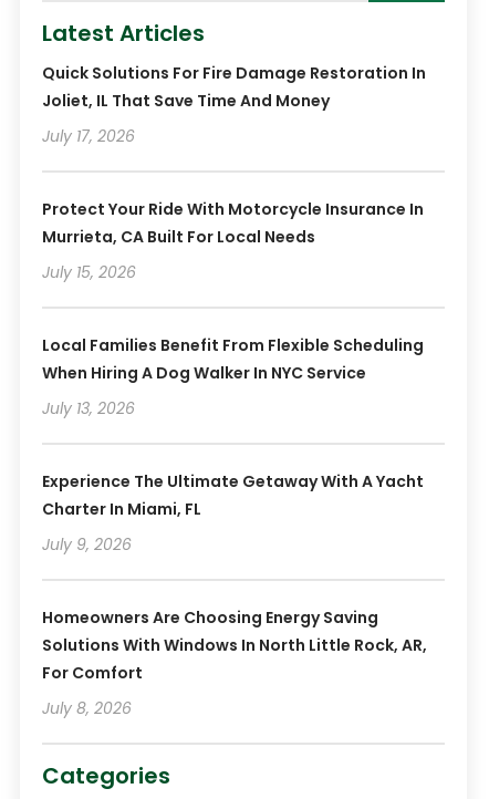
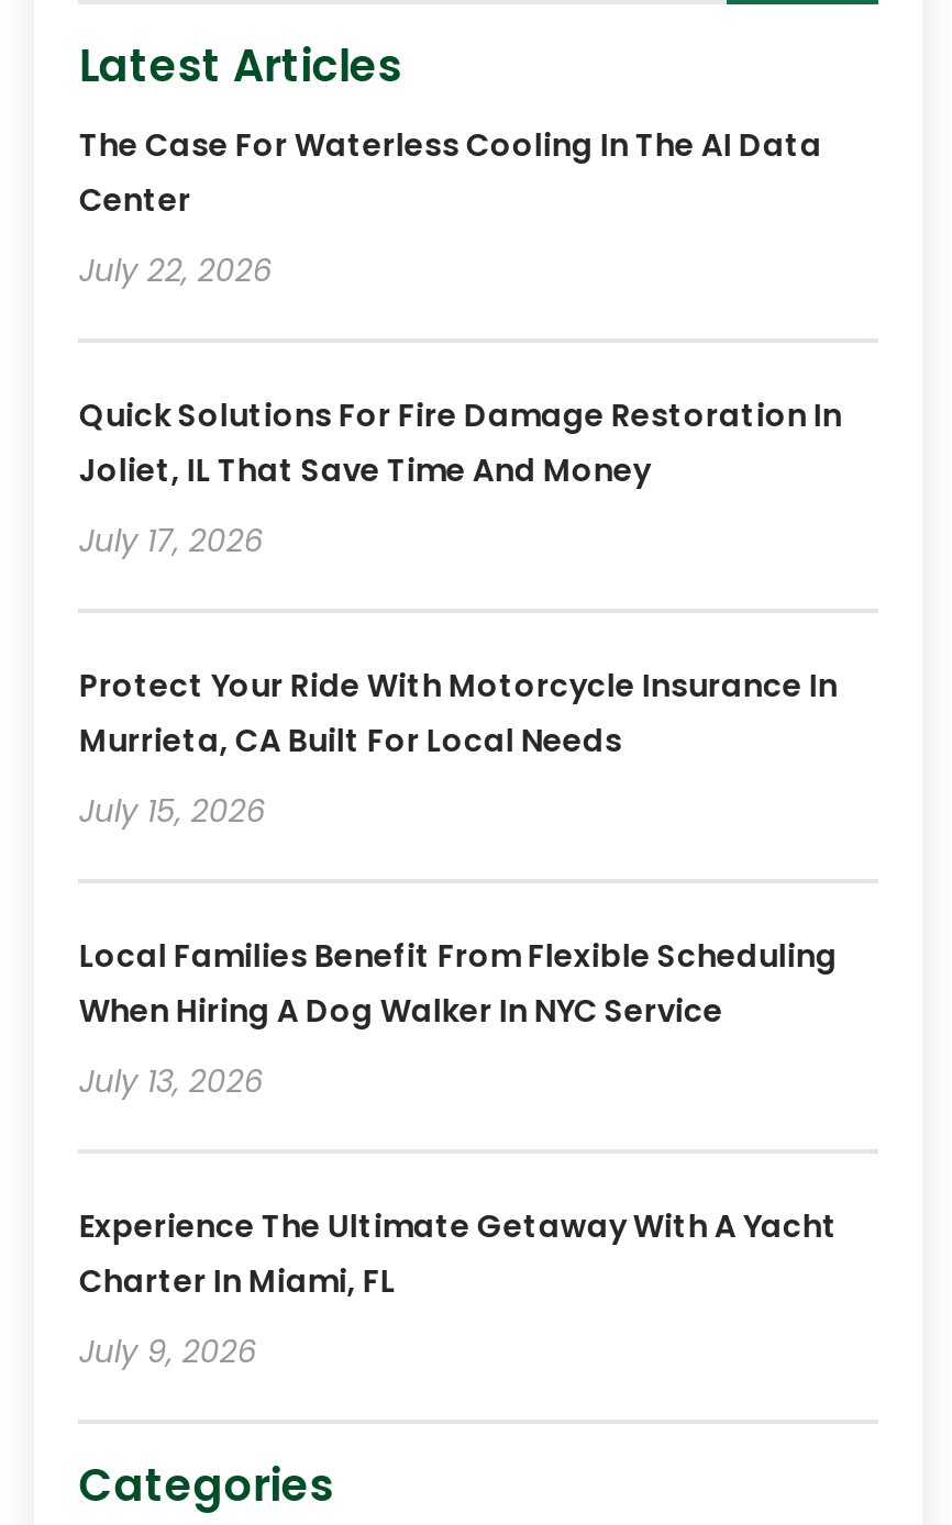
none -> [79,122,822,291] The Case For Waterless Cooling In The AI Data | Center | July 22, 2026
moved [42,61,426,555] -> [79,392,842,1372]: Quick Solutions For Fire Damage Restoration In | Joliet, IL That Save Time And Money | July 17, 2026 | ... | Charter In Miami, FL | July 9, 2026
[42,606,427,719] Homeowners Are Choosing Energy Saving | Solutions With Windows In North Little Rock, AR, | For Comfort | July 8, 2026 -> none

